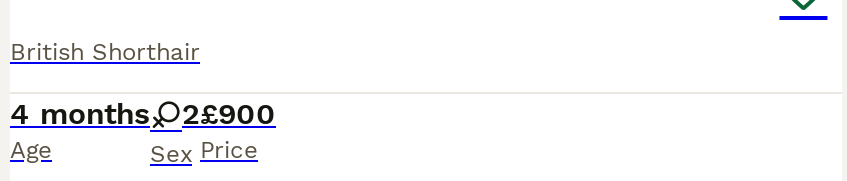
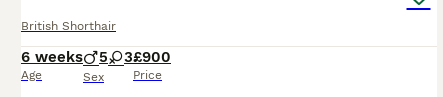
[10,96,150,132] 4 months -> [21,48,83,66] 6 weeks
[182,96,200,132] 2 -> [99,48,133,66] 5 | 3

